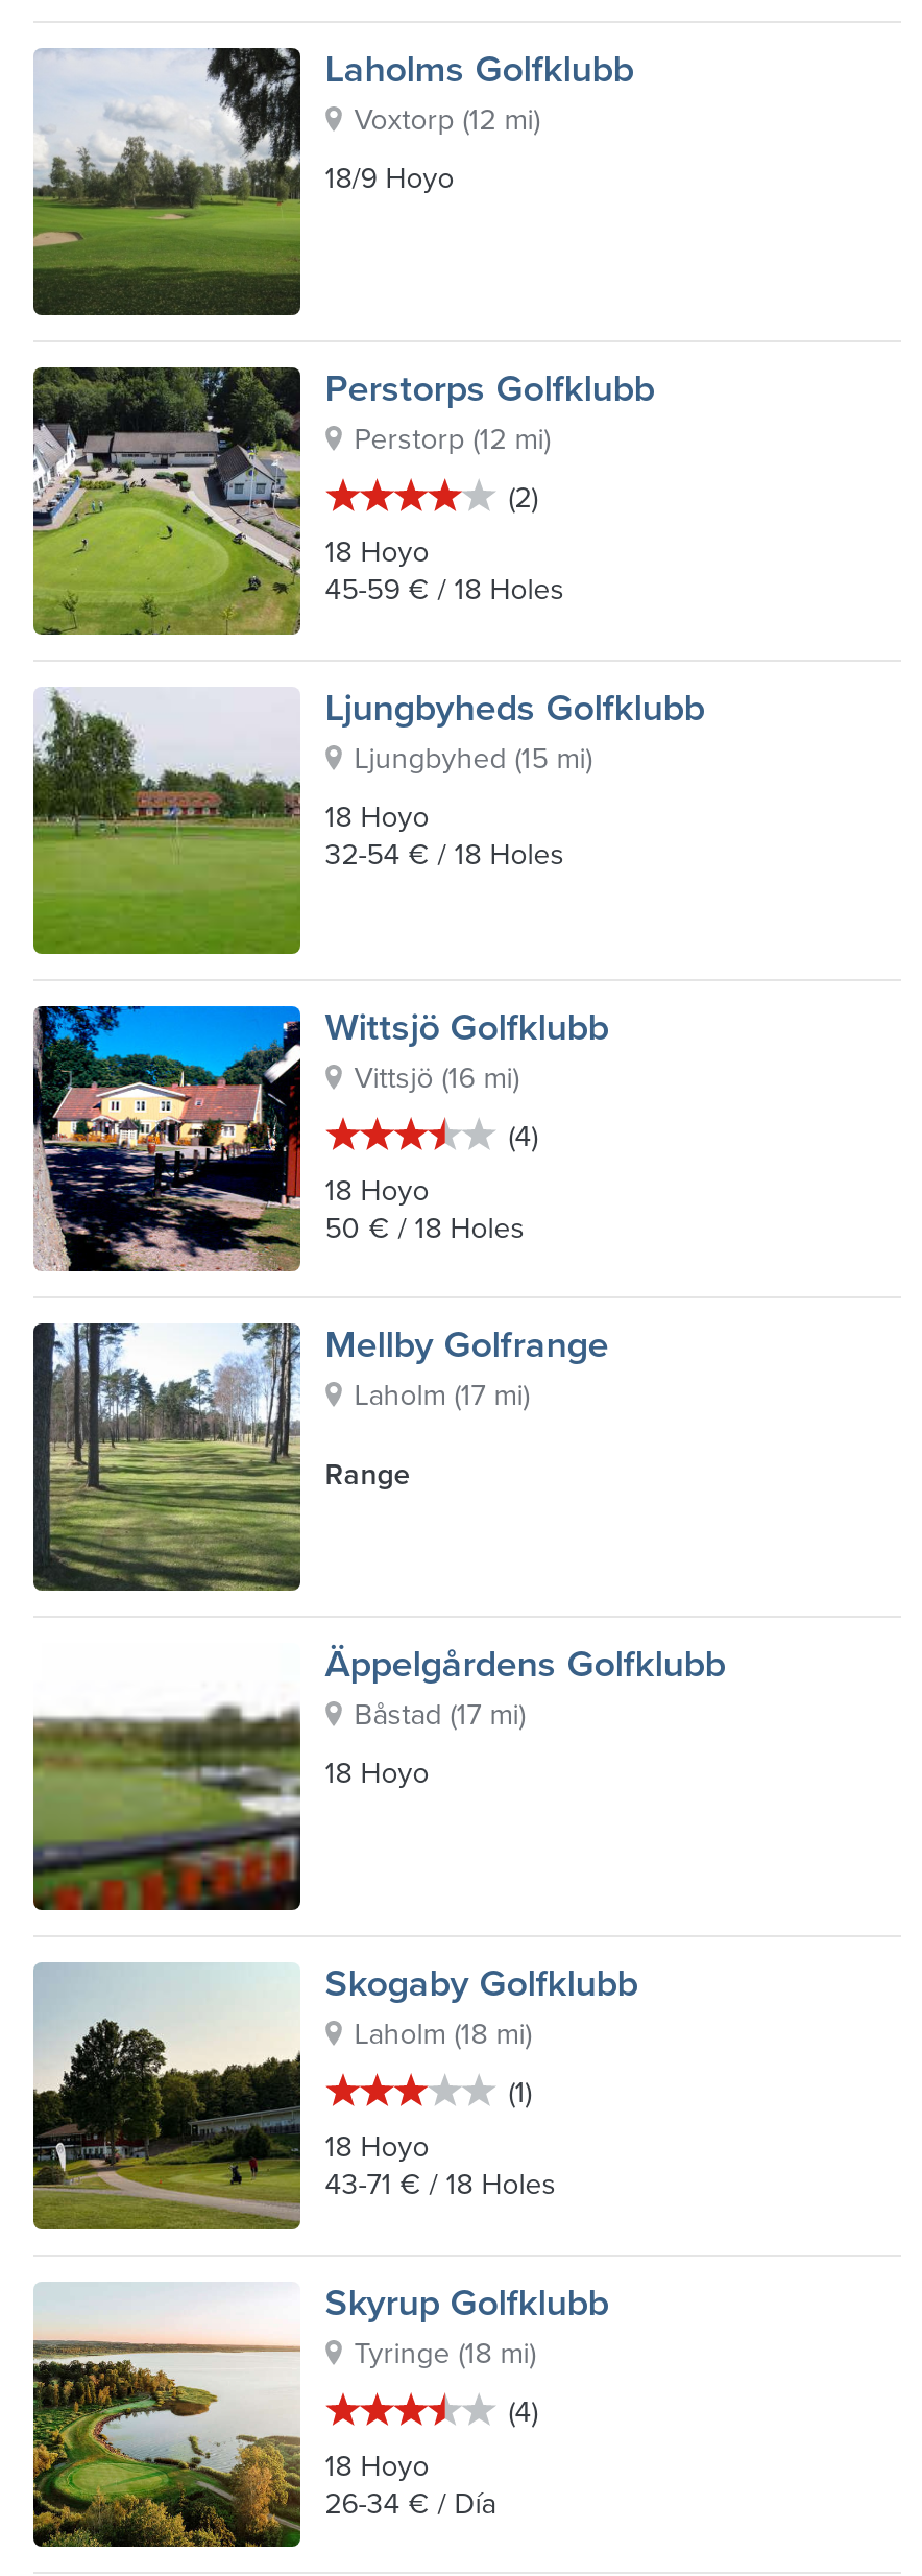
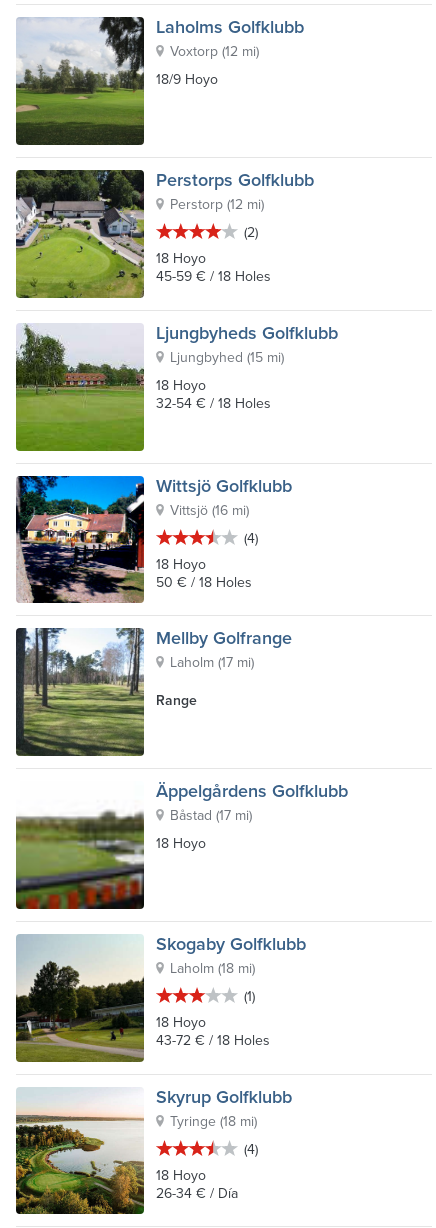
[325,2162,557,2204] 43-71 € / 18 Holes -> [156,1030,270,1050] 43-72 € / 18 Holes

